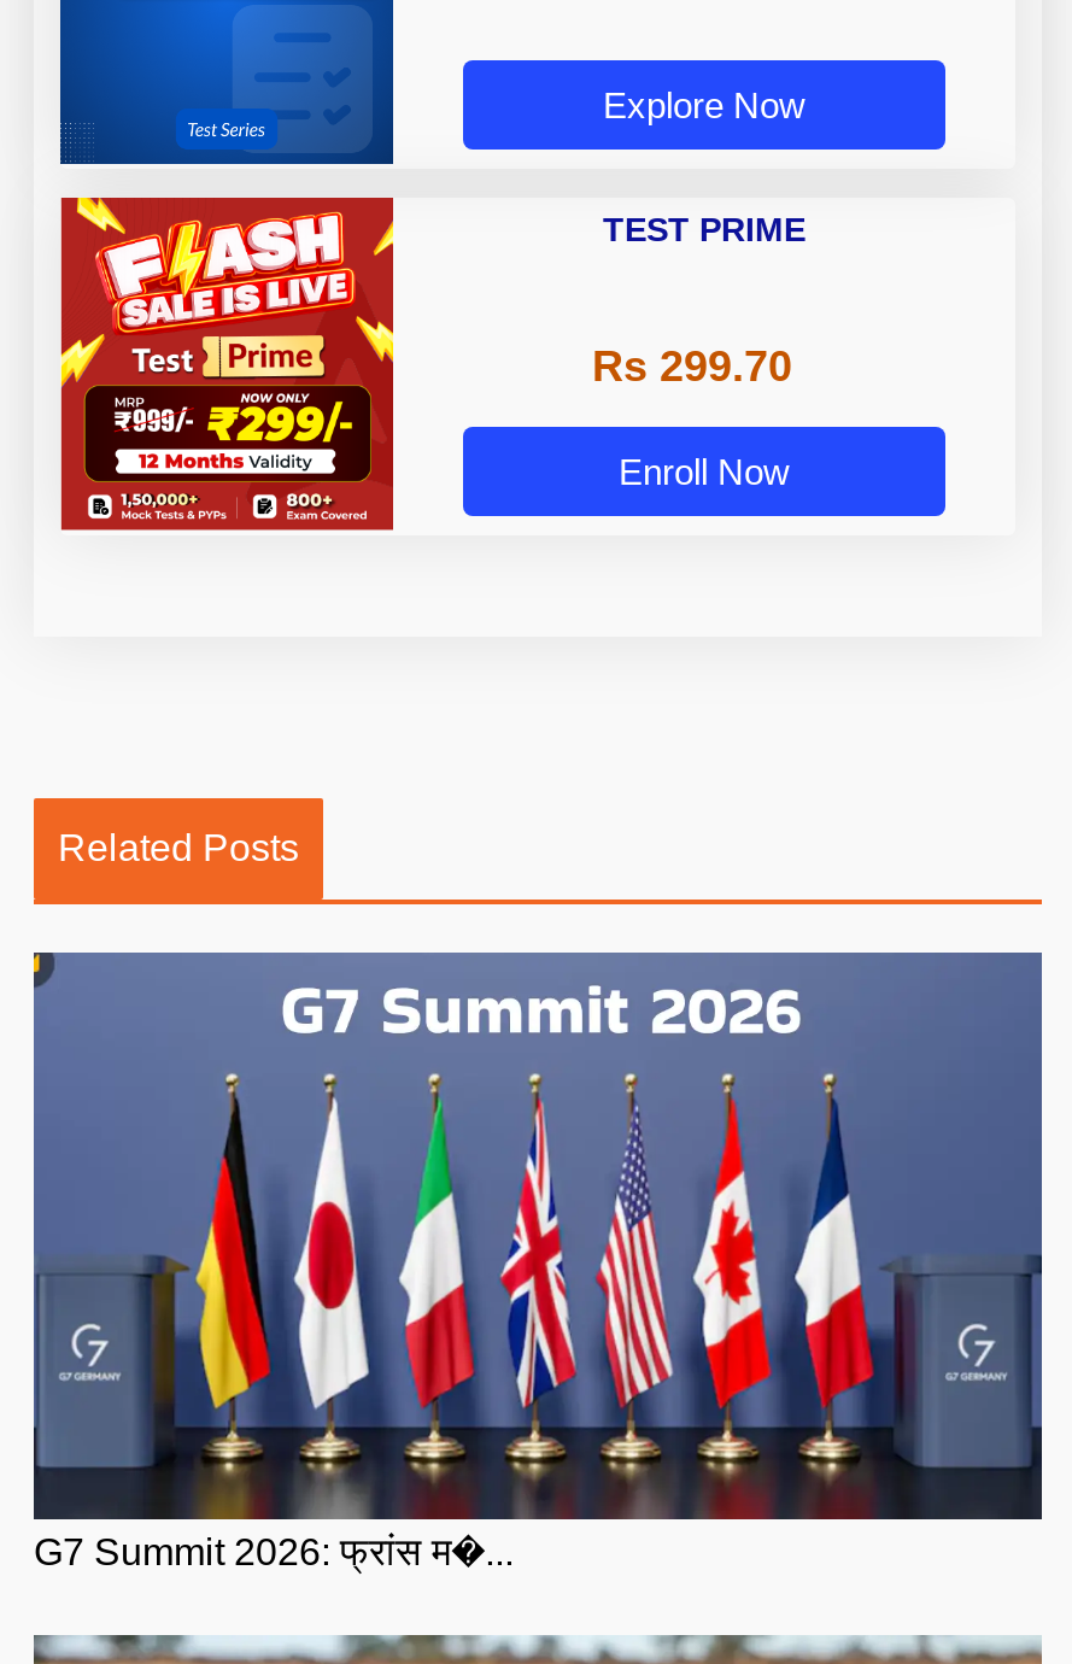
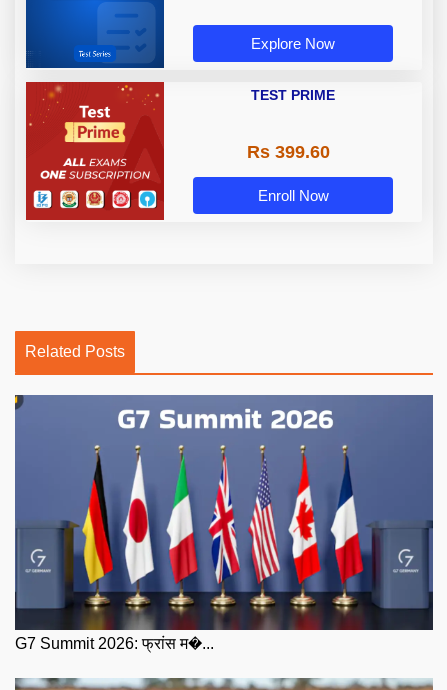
[58,195,396,523] [image] -> [25,81,165,215] [image]
[592,341,792,390] Rs 299.70 -> [246,142,329,162] Rs 399.60

